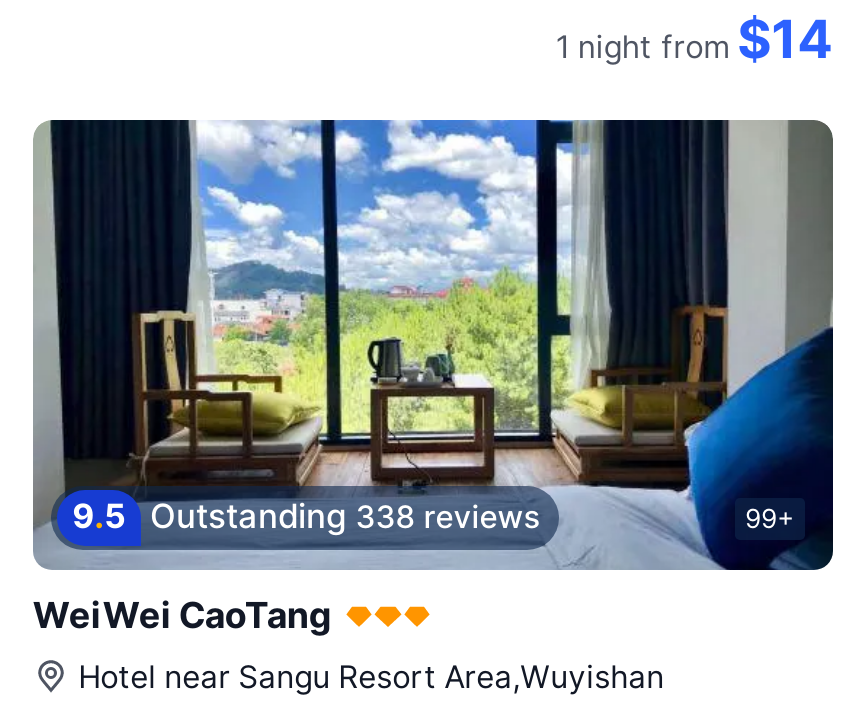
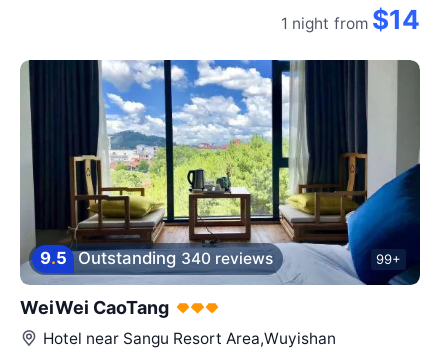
[72,497,539,537] 9.5 Outstanding 338 reviews -> [40,248,273,268] 9.5 Outstanding 340 reviews

